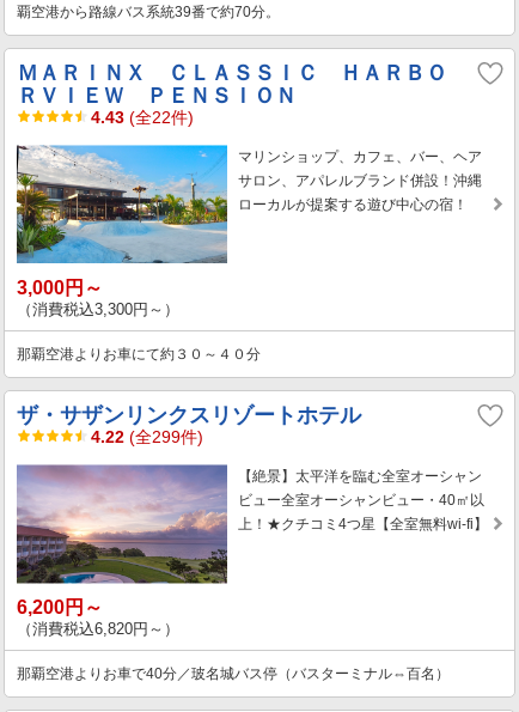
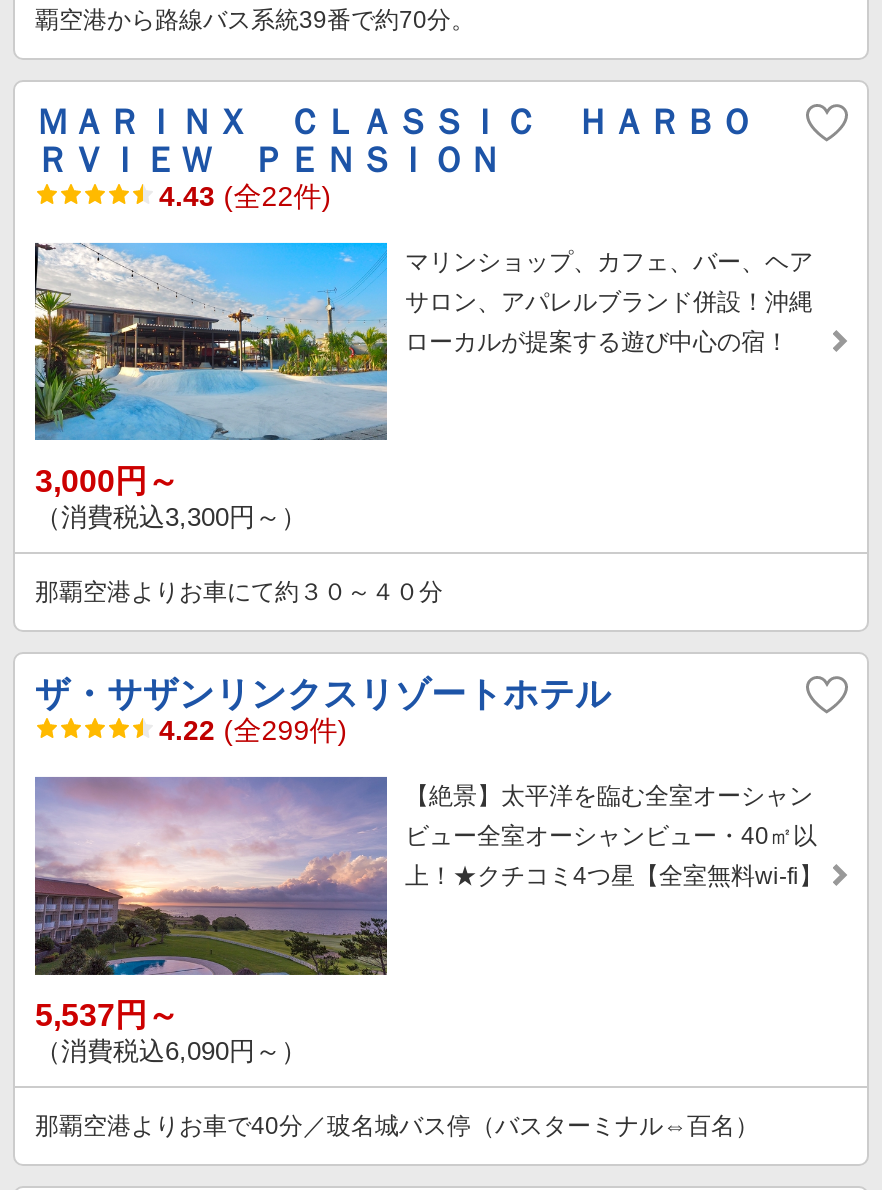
[17,598,103,618] 6,200円～ -> [35,999,179,1033] 5,537円～
[17,620,179,638] （消費税込6,820円～） -> [35,1037,307,1067] （消費税込6,090円～）

